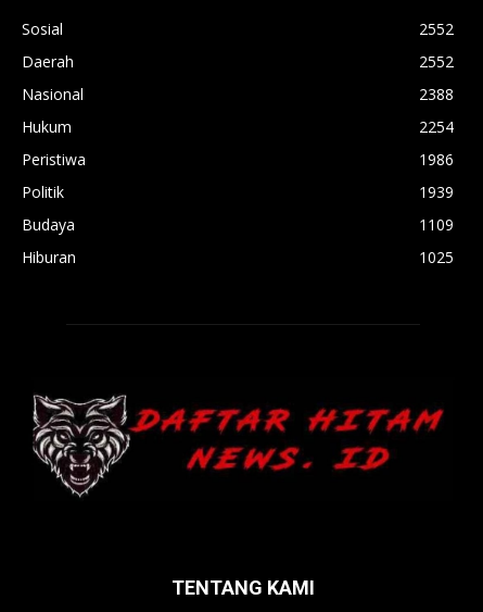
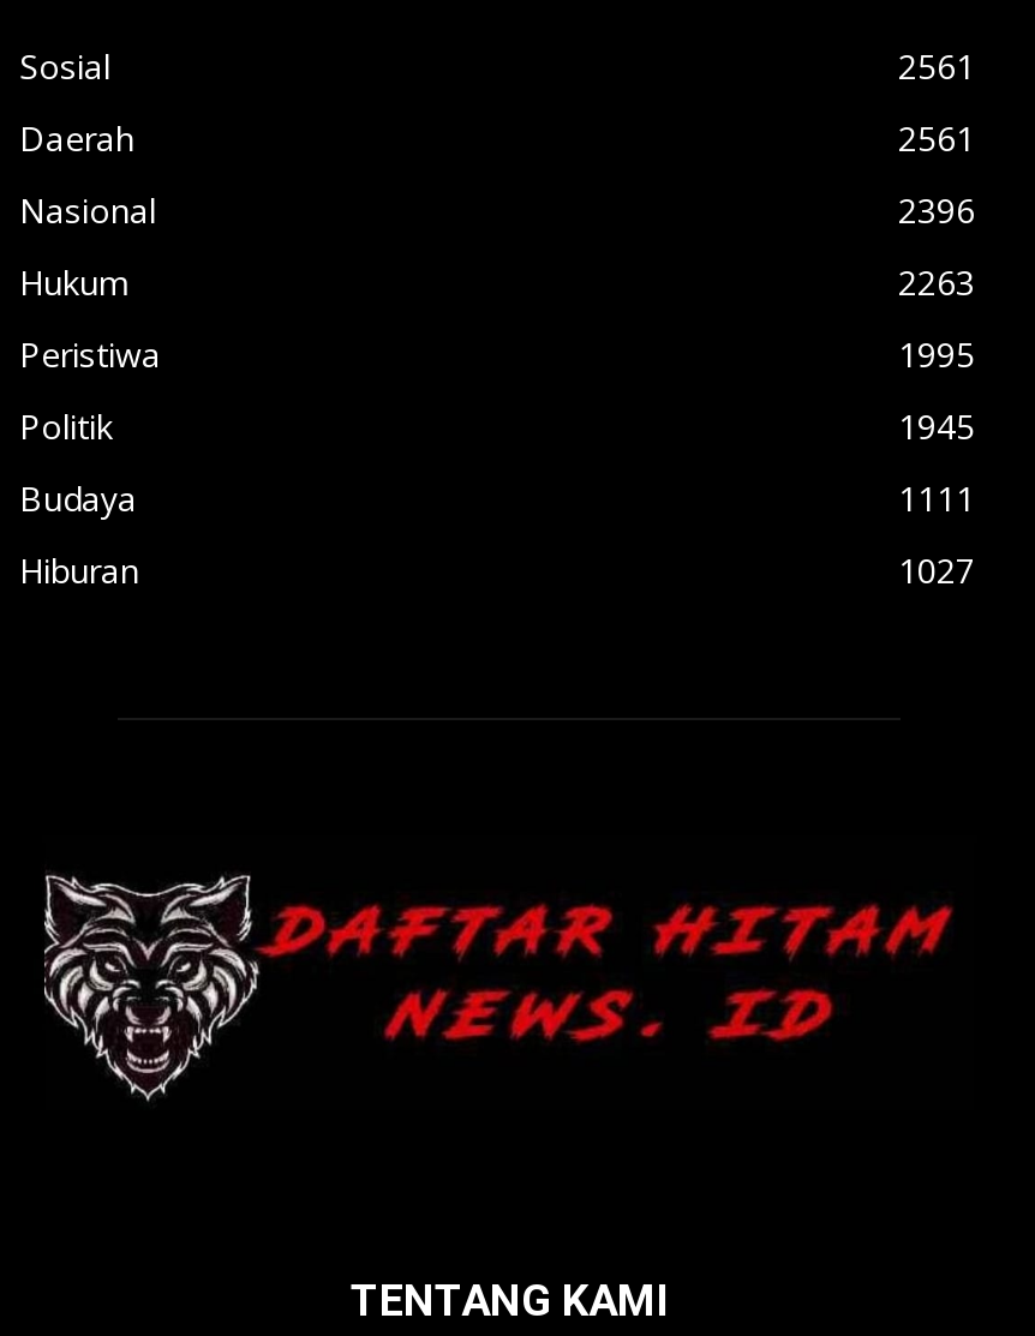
[419,18,454,39] 2552 -> [898,42,975,88] 2561
[419,51,454,71] 2552 -> [898,114,975,160] 2561
[419,83,454,104] 2388 -> [898,186,975,232] 2396
[419,116,454,137] 2254 -> [898,258,975,304] 2263
[419,148,454,169] 1986 -> [898,330,975,376] 1995
[419,181,454,202] 1939 -> [898,402,975,448] 1945
[419,214,454,234] 1109 -> [898,474,975,520] 1111
[419,246,454,267] 1025 -> [898,546,975,592] 1027

